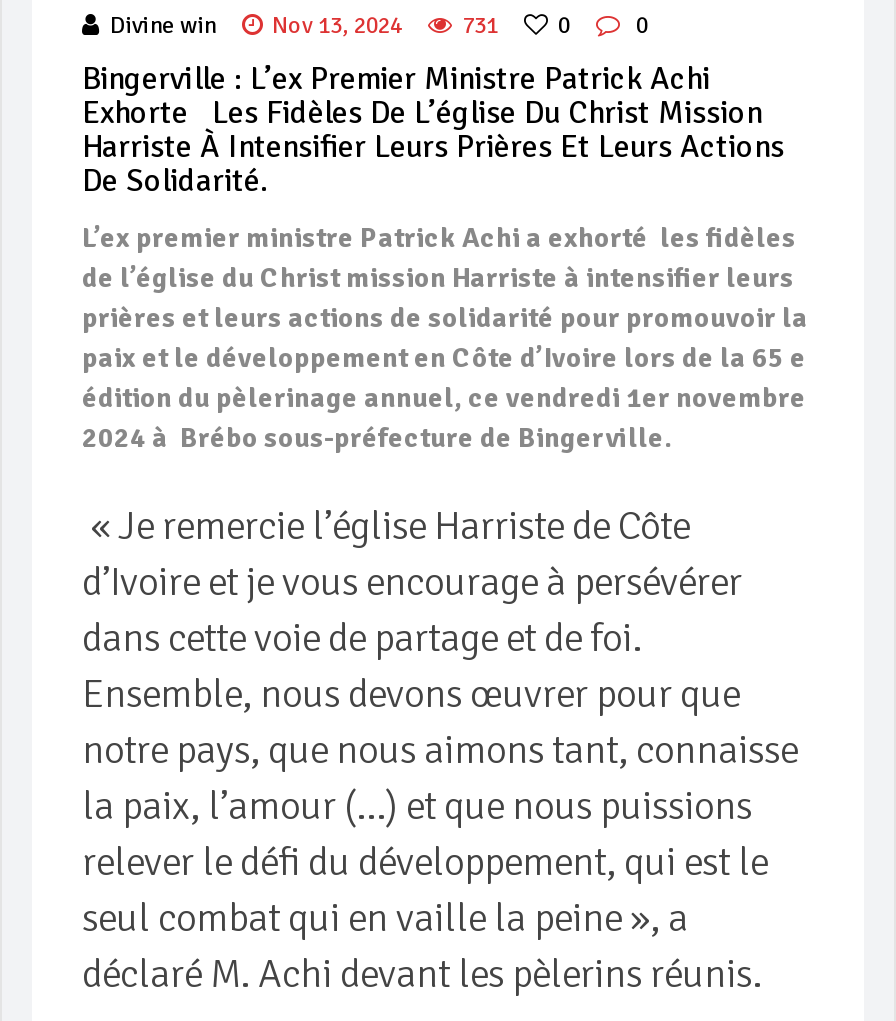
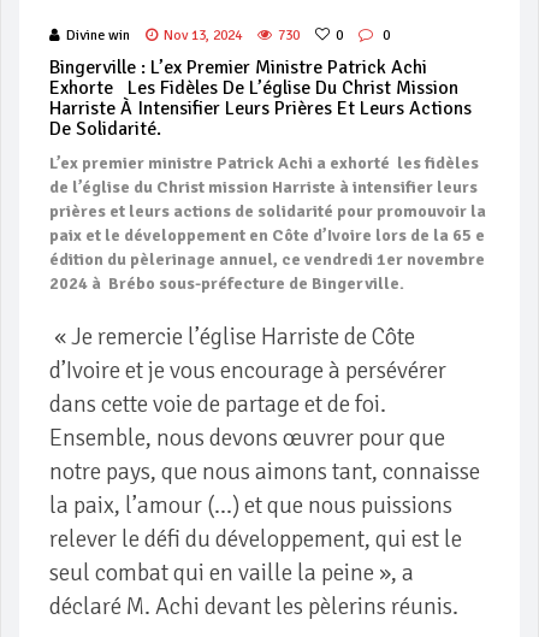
[110,12,570,42] Divine win Nov 13, 2024 731 0 -> [66,27,343,45] Divine win Nov 13, 2024 730 0

